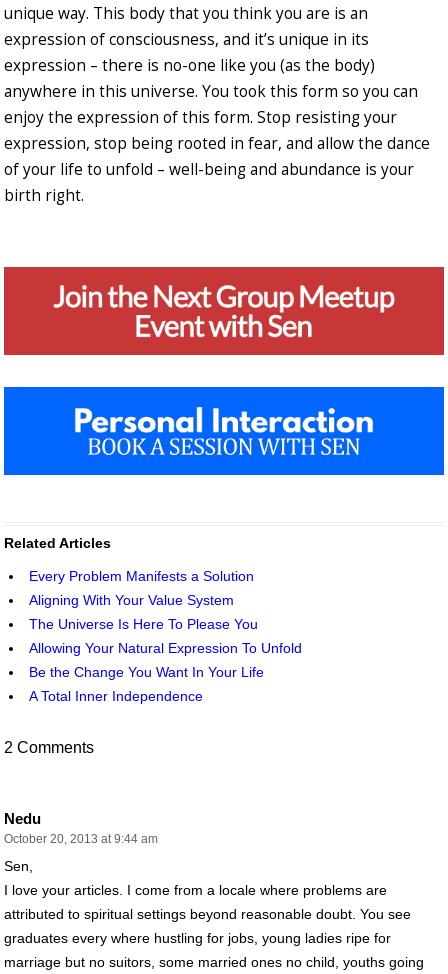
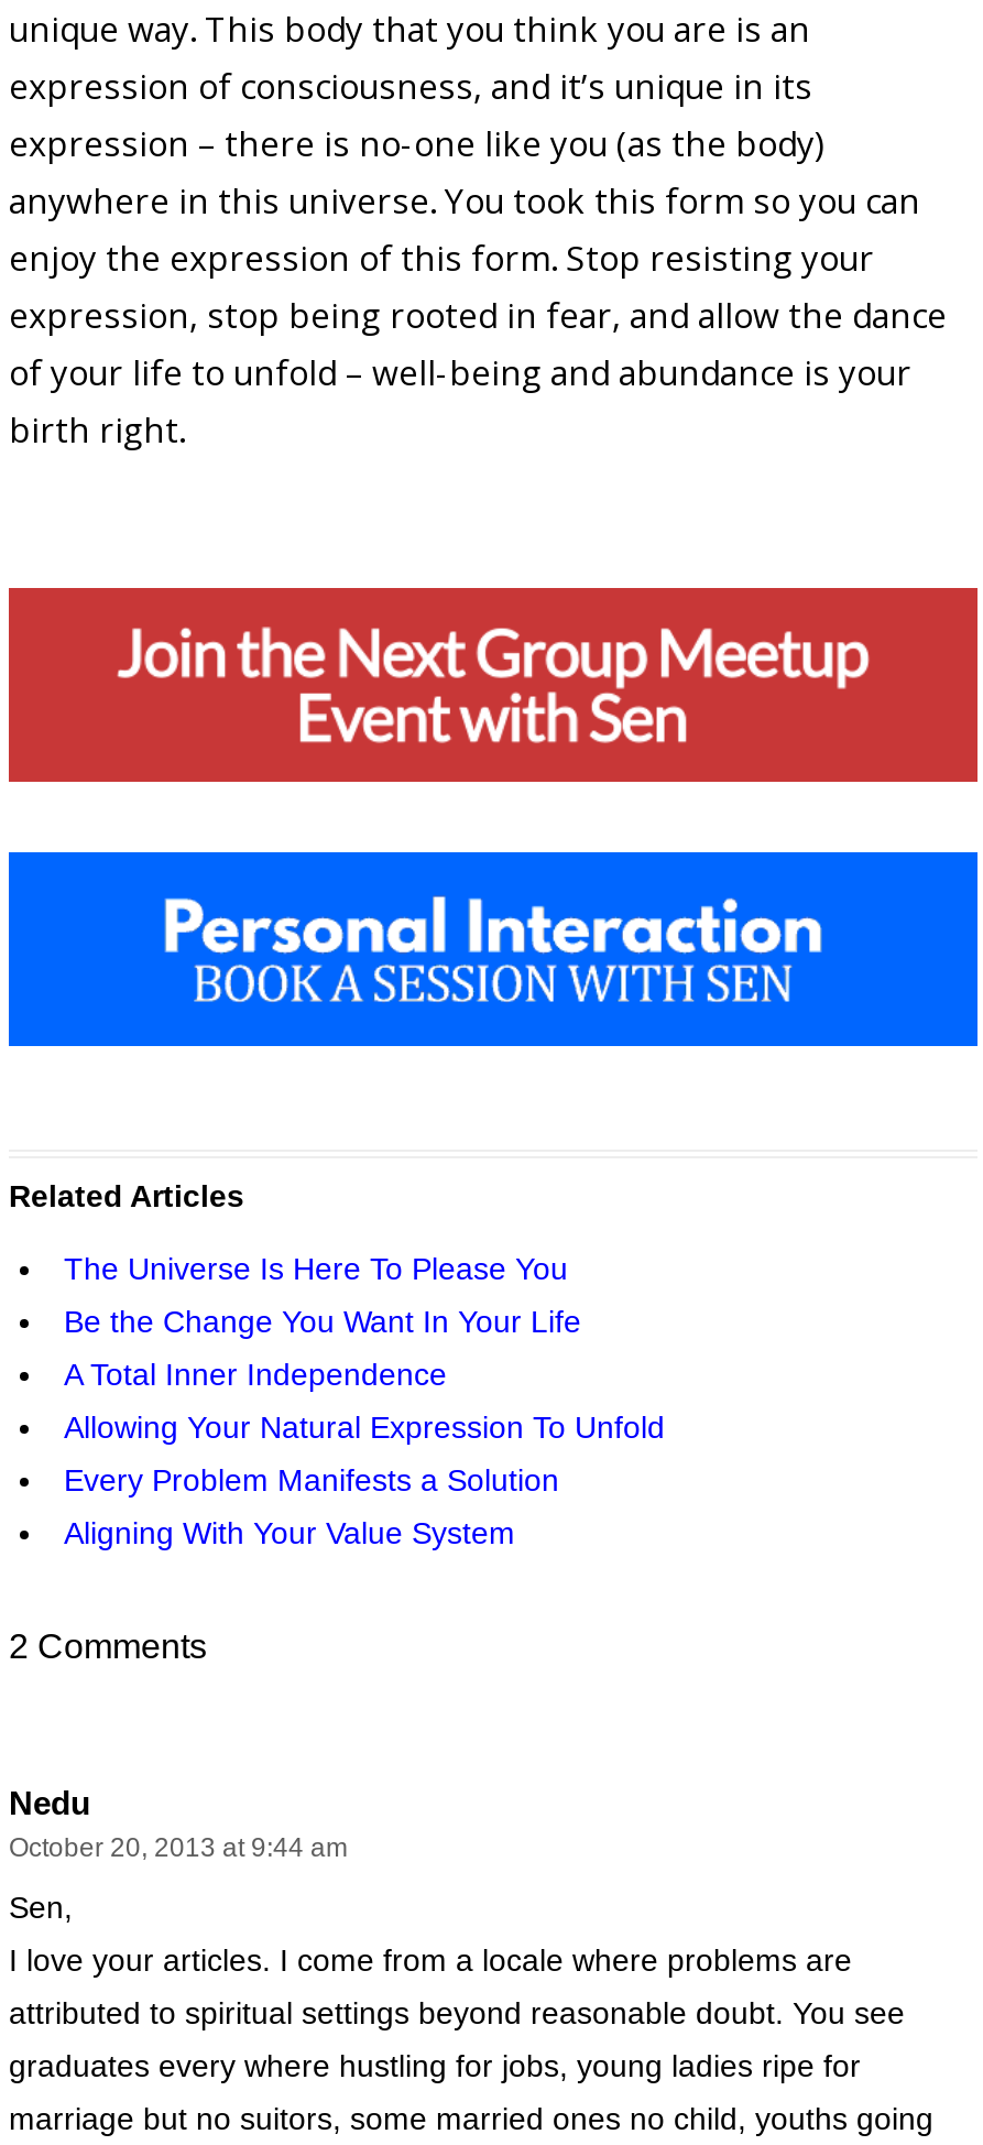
moved [29,568,254,608] -> [64,1462,559,1550]: Every Problem Manifests a Solution | Aligning With Your Value System
moved [29,616,302,704] -> [64,1251,665,1444]: The Universe Is Here To Please You | Allowing Your Natural Expression To Unfold | Be the Change You Want In Your Life | A Total Inner Independence

